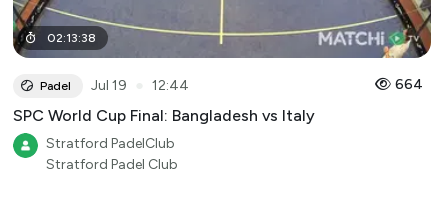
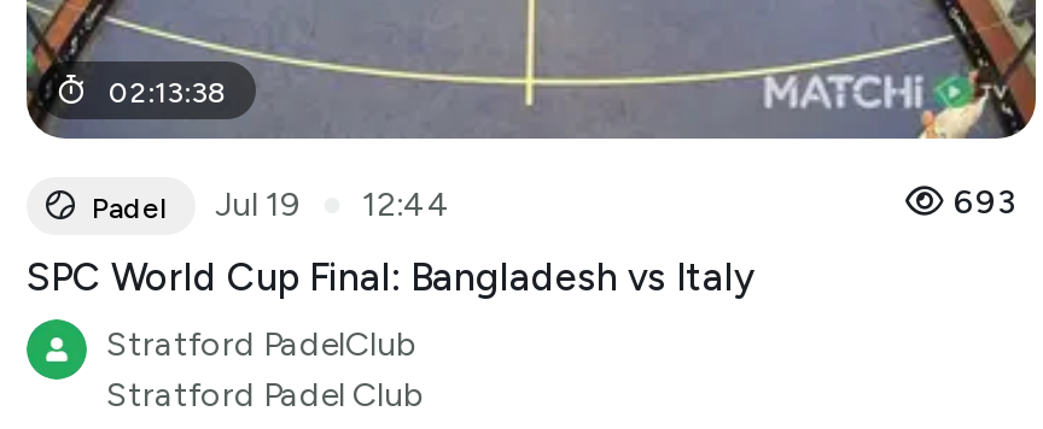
[395,76,423,93] 664 -> [954,183,1016,224] 693

